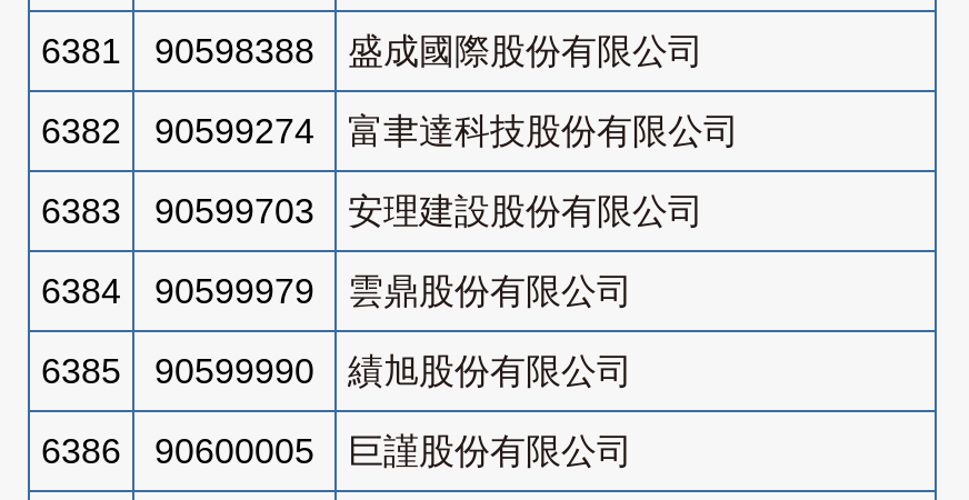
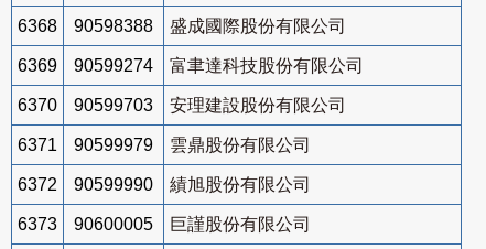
[41,32,703,70] 6381 90598388 盛成國際股份有限公司 -> [18,16,346,35] 6368 90598388 盛成國際股份有限公司
[41,112,739,150] 6382 90599274 富聿達科技股份有限公司 -> [18,56,364,75] 6369 90599274 富聿達科技股份有限公司
[41,192,703,230] 6383 90599703 安理建設股份有限公司 -> [18,96,346,114] 6370 90599703 安理建設股份有限公司
[41,272,632,310] 6384 90599979 雲鼎股份有限公司 -> [18,135,311,154] 6371 90599979 雲鼎股份有限公司
[41,352,632,390] 6385 90599990 績旭股份有限公司 -> [18,175,311,194] 6372 90599990 績旭股份有限公司
[41,432,632,470] 6386 90600005 巨謹股份有限公司 -> [18,215,311,233] 6373 90600005 巨謹股份有限公司

